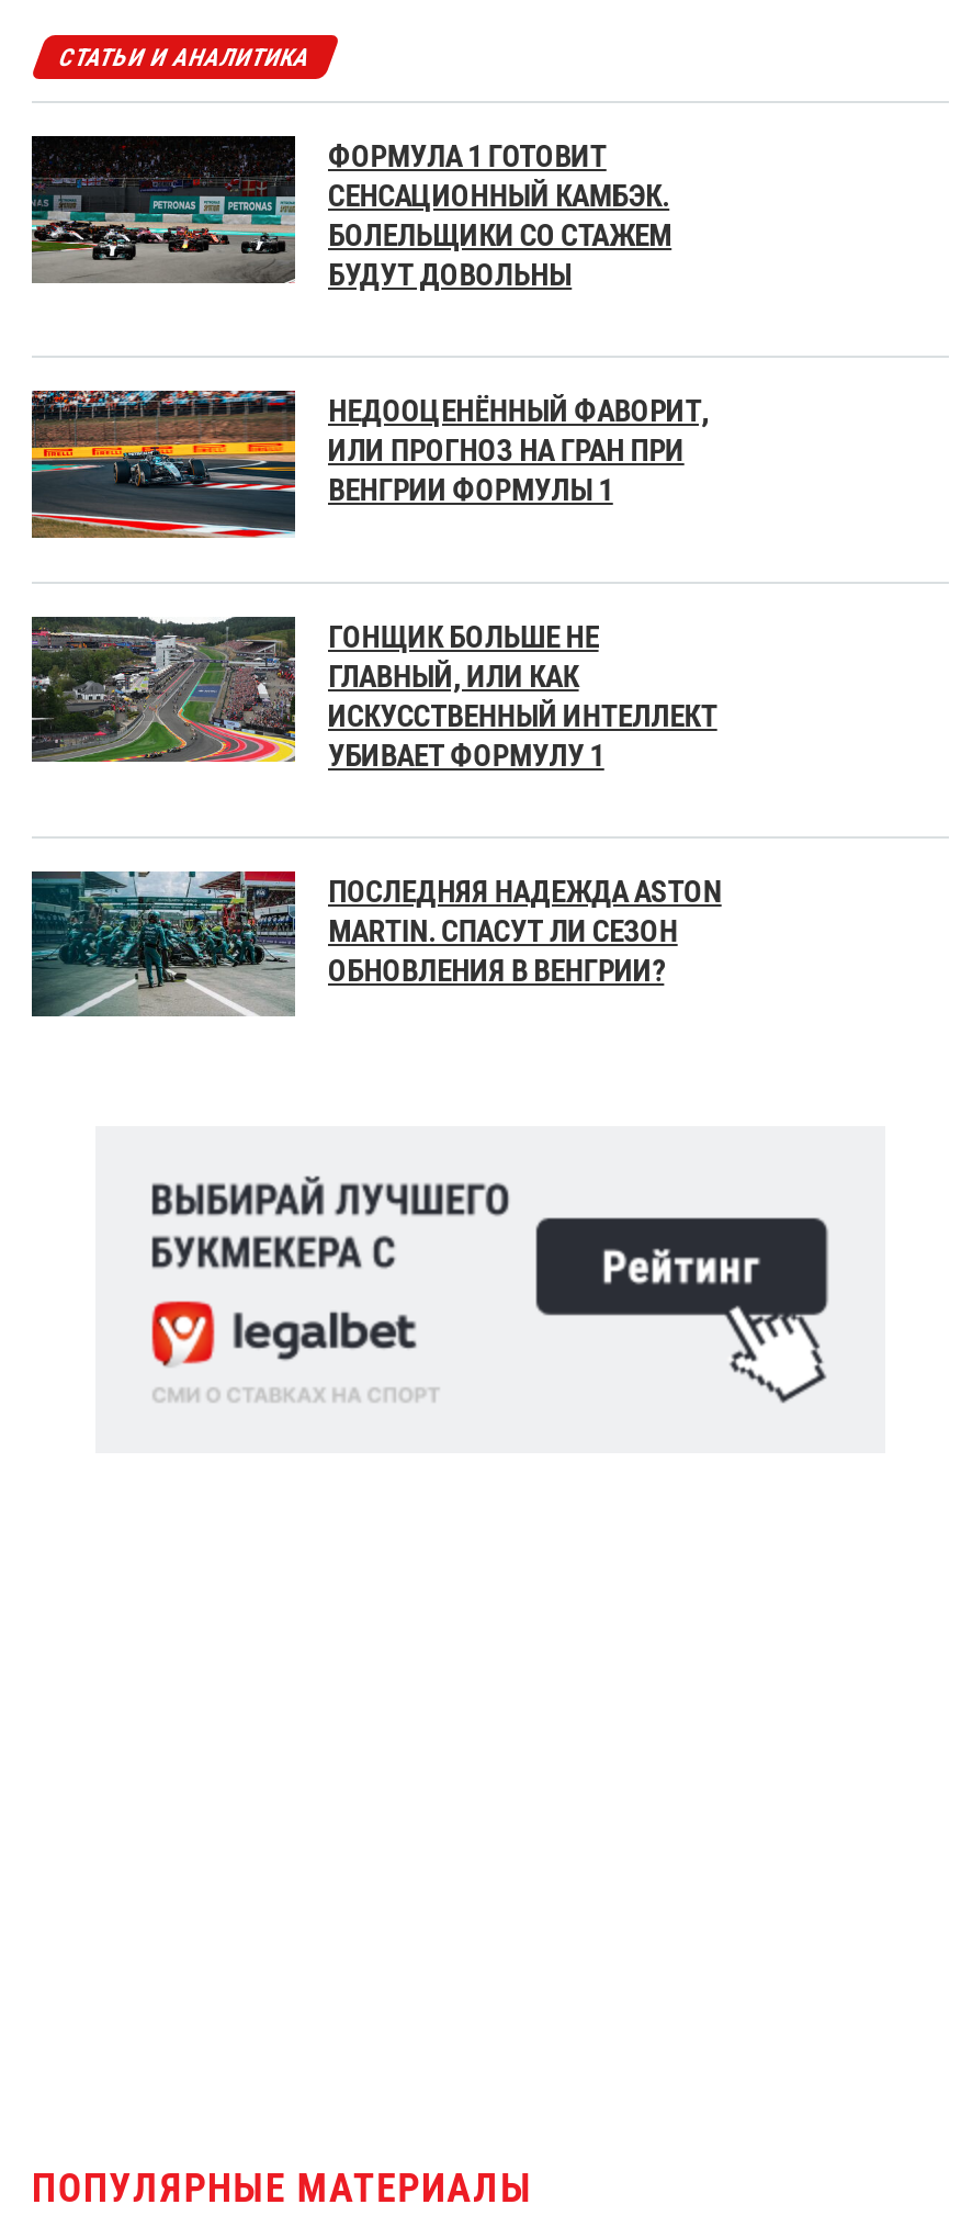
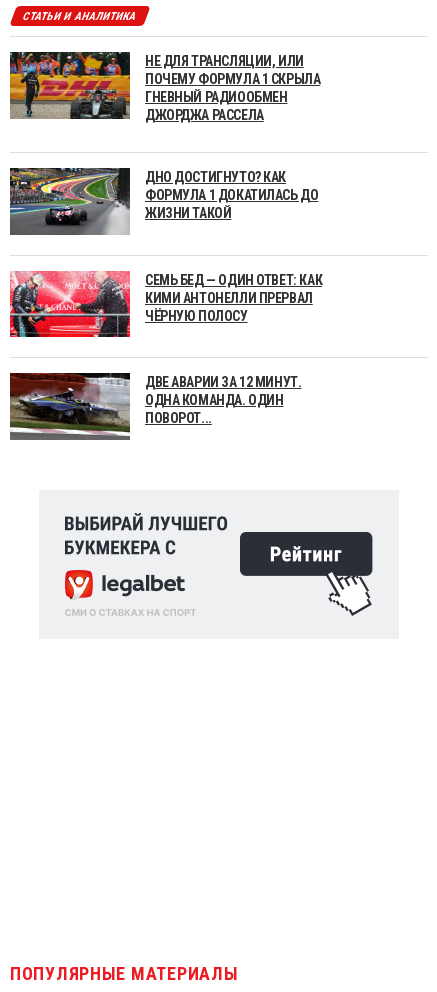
[30,134,672,292] [image] | ФОРМУЛА 1 ГОТОВИТ | СЕНСАЦИОННЫЙ КАМБЭК. | БОЛЕЛЬЩИКИ СО СТАЖЕМ | БУДУТ ДОВОЛЬНЫ -> [9,51,320,123] [image] | НЕ ДЛЯ ТРАНСЛЯЦИИ, ИЛИ | ПОЧЕМУ ФОРМУЛА 1 СКРЫЛА | ГНЕВНЫЙ РАДИООБМЕН | ДЖОРДЖА РАССЕЛА
[30,389,709,540] [image] | НЕДООЦЕНЁННЫЙ ФАВОРИТ, | ИЛИ ПРОГНОЗ НА ГРАН ПРИ | ВЕНГРИИ ФОРМУЛЫ 1 -> [10,167,318,235] [image] | ДНО ДОСТИГНУТО? КАК | ФОРМУЛА 1 ДОКАТИЛАСЬ ДО | ЖИЗНИ ТАКОЙ
[30,615,717,772] [image] | ГОНЩИК БОЛЬШЕ НЕ | ГЛАВНЫЙ, ИЛИ КАК | ИСКУССТВЕННЫЙ ИНТЕЛЛЕКТ | УБИВАЕТ ФОРМУЛУ 1 -> [9,270,322,338] [image] | СЕМЬ БЕД — ОДИН ОТВЕТ: КАК | КИМИ АНТОНЕЛЛИ ПРЕРВАЛ | ЧЁРНУЮ ПОЛОСУ
[30,869,721,1019] [image] | ПОСЛЕДНЯЯ НАДЕЖДА ASTON | MARTIN. СПАСУТ ЛИ СЕЗОН | ОБНОВЛЕНИЯ В ВЕНГРИИ? -> [9,372,301,440] [image] | ДВЕ АВАРИИ ЗА 12 МИНУТ. | ОДНА КОМАНДА. ОДИН | ПОВОРОТ...

